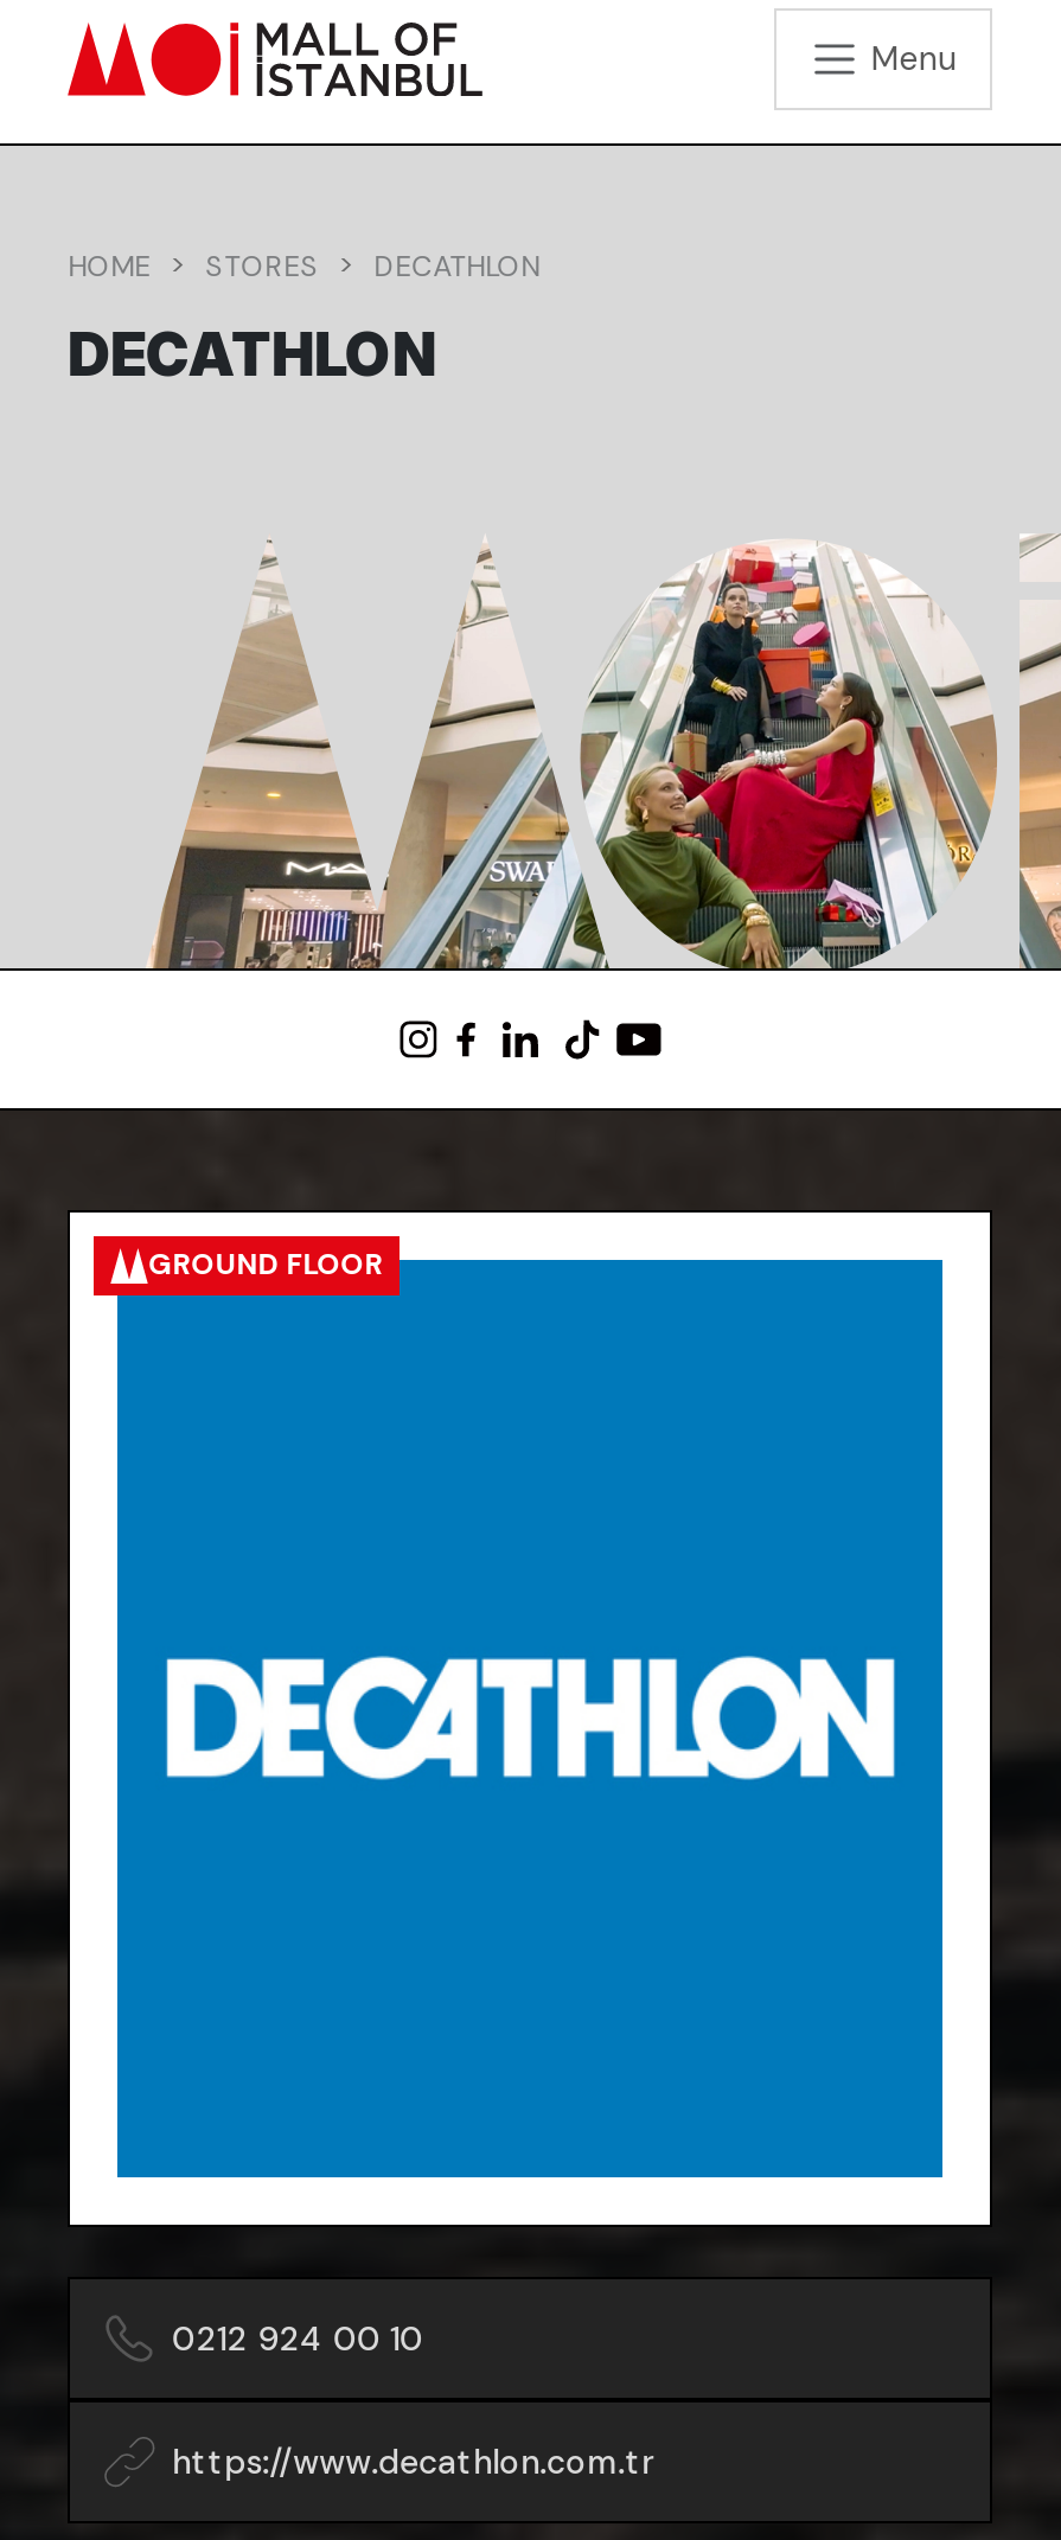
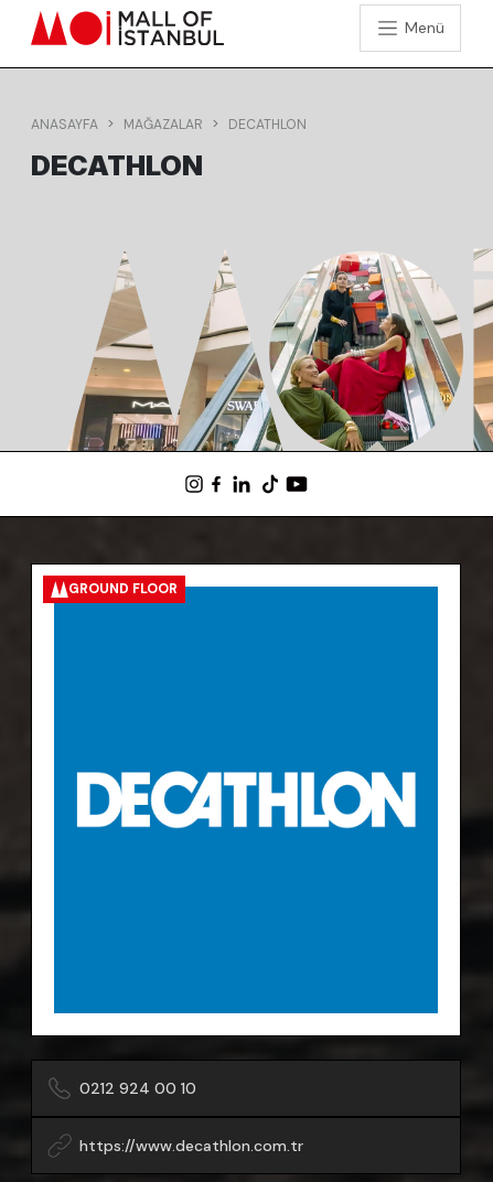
[871,37,956,79] Menu -> [405,18,444,37] Menü
[68,248,319,286] HOME | STORES -> [31,116,203,133] ANASAYFA | MAĞAZALAR

